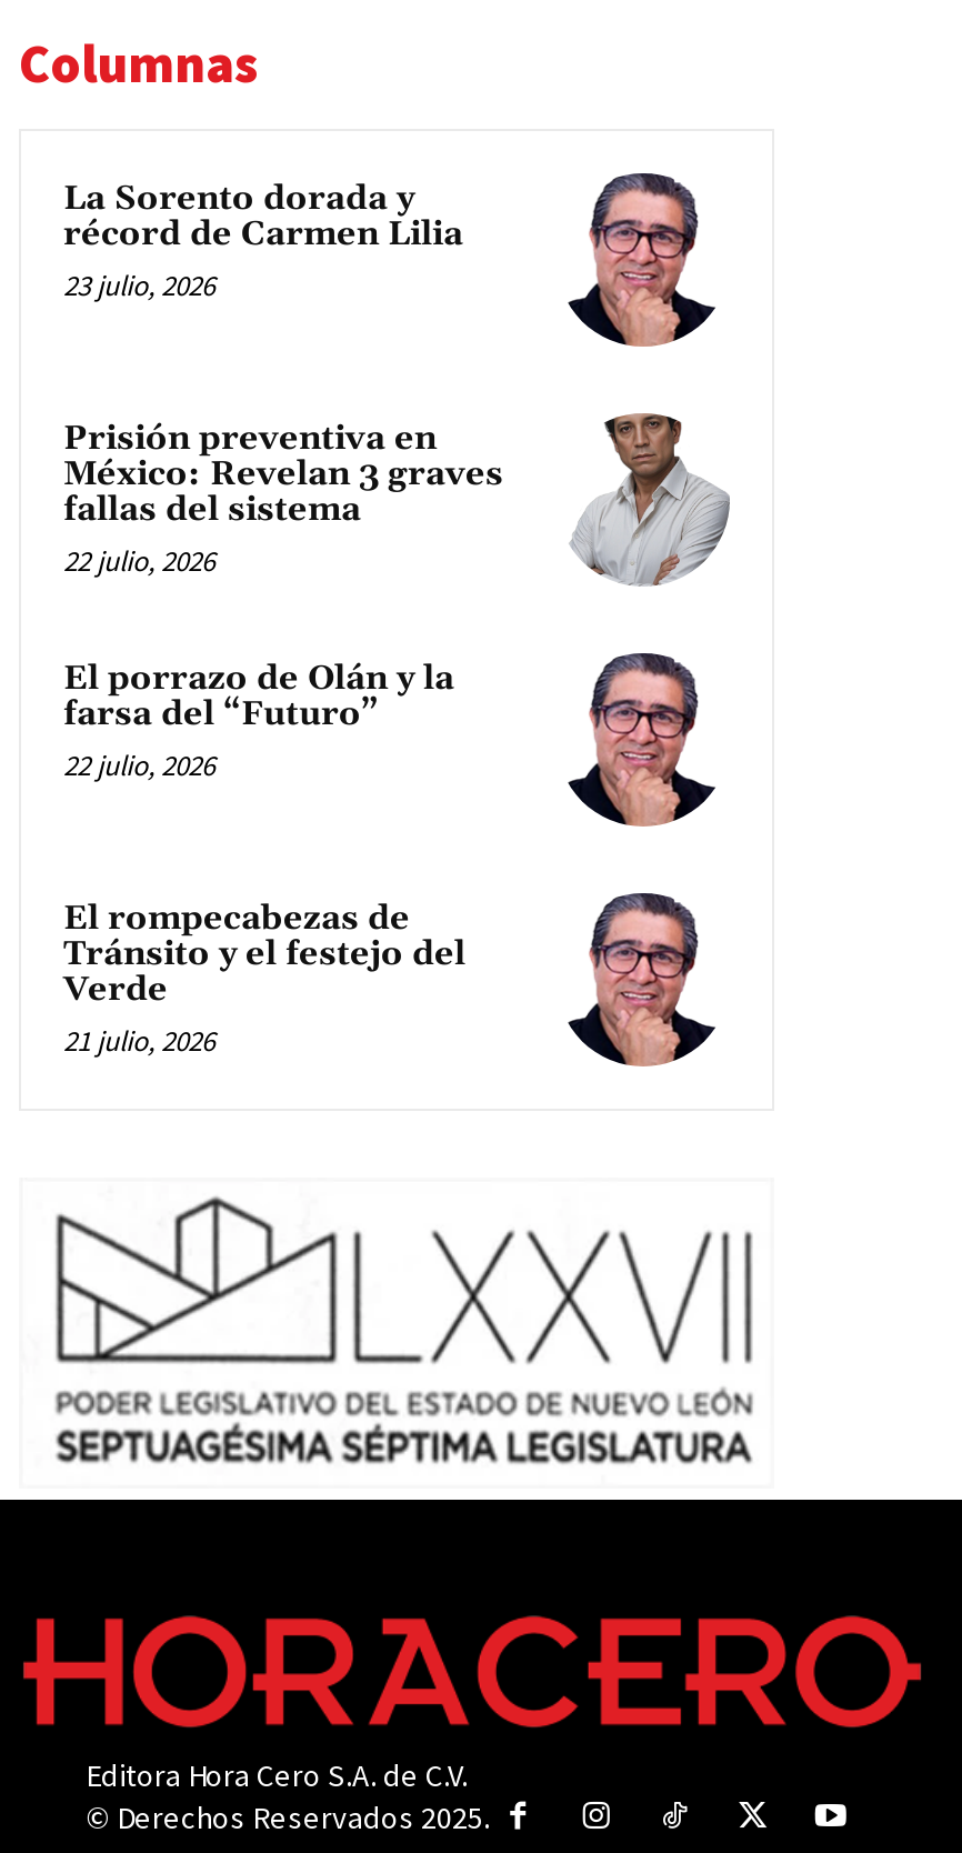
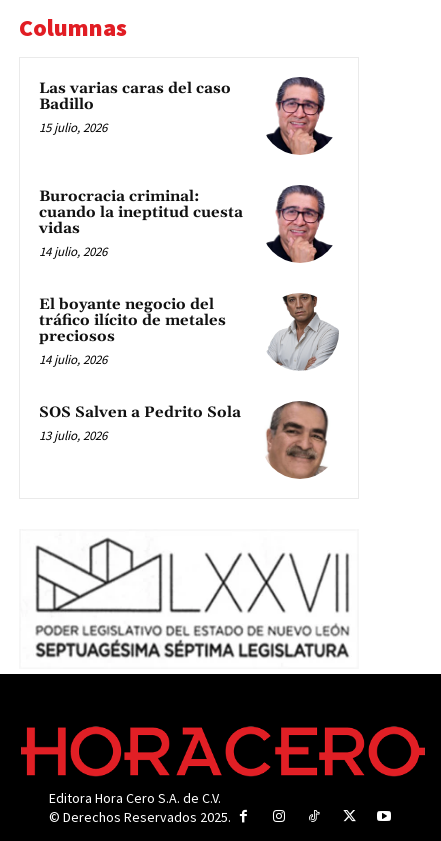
[63,177,463,304] La Sorento dorada y | récord de Carmen Lilia | 23 julio, 2026 -> [39,79,231,136] Las varias caras del caso | Badillo | 15 julio, 2026
[63,417,503,579] Prisión preventiva en | México: Revelan 3 graves | fallas del sistema | 22 julio, 2026 -> [39,187,243,260] Burocracia criminal: | cuando la ineptitud cuesta | vidas | 14 julio, 2026
moved [572,413,732,587] -> [268,293,340,371]: [image]
[63,657,454,783] El porrazo de Olán y la | farsa del “Futuro” | 22 julio, 2026 -> [39,295,226,368] El boyante negocio del | tráfico ilícito de metales | preciosos | 14 julio, 2026
moved [568,651,728,827] -> [266,184,339,263]: [image]
[63,897,465,1059] El rompecabezas de | Tránsito y el festejo del | Verde | 21 julio, 2026 -> [39,403,241,444] SOS Salven a Pedrito Sola | 13 julio, 2026
[568,893,717,1066] [image] -> [265,401,331,478] [image]

